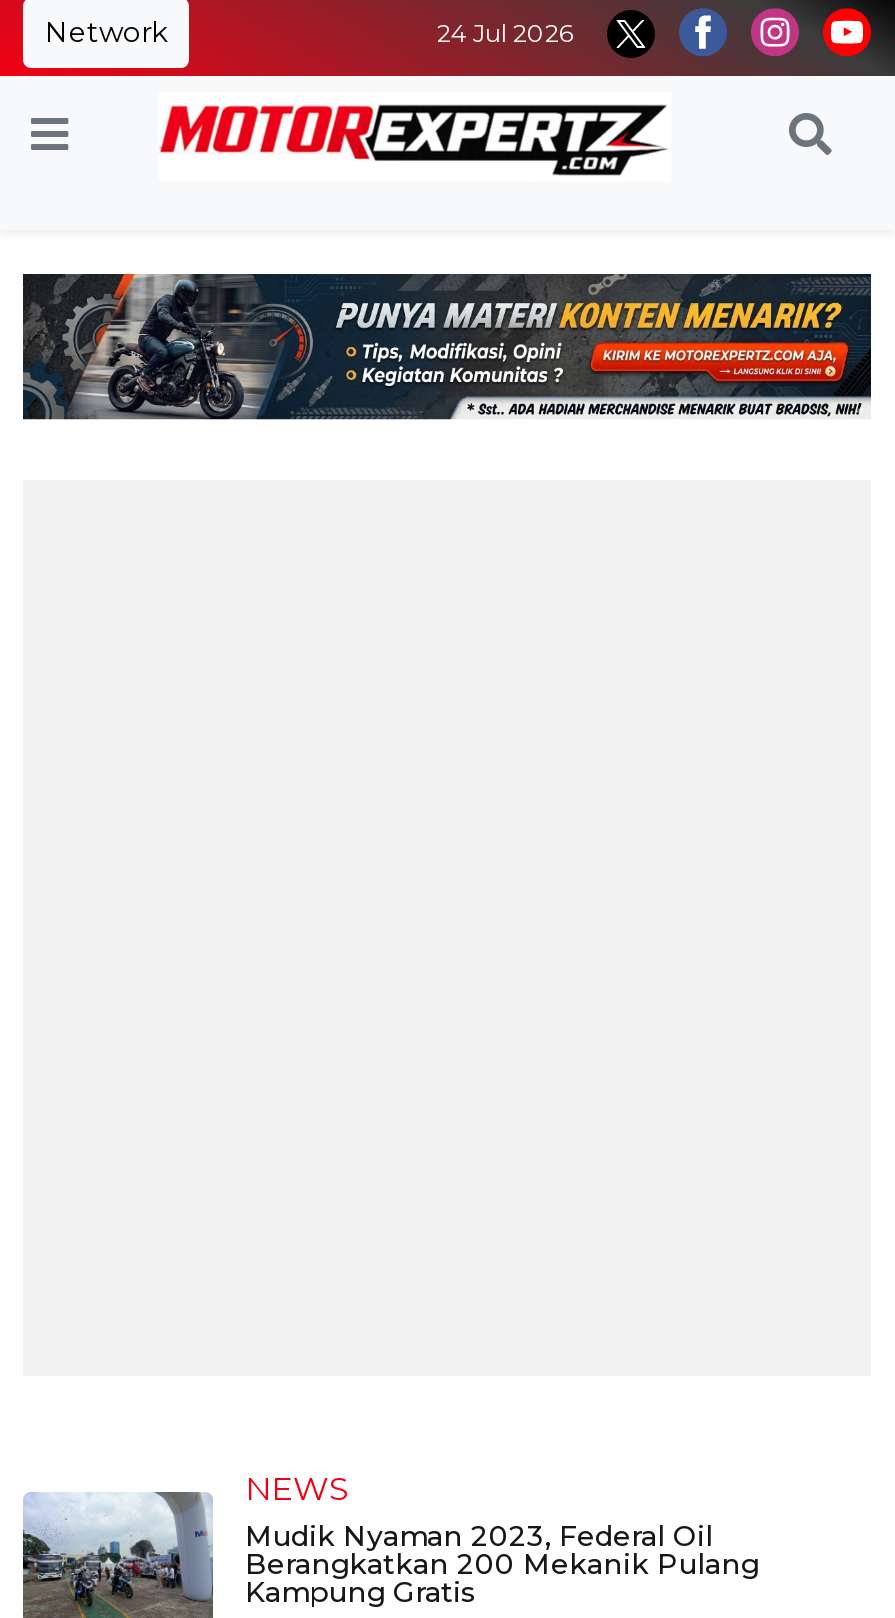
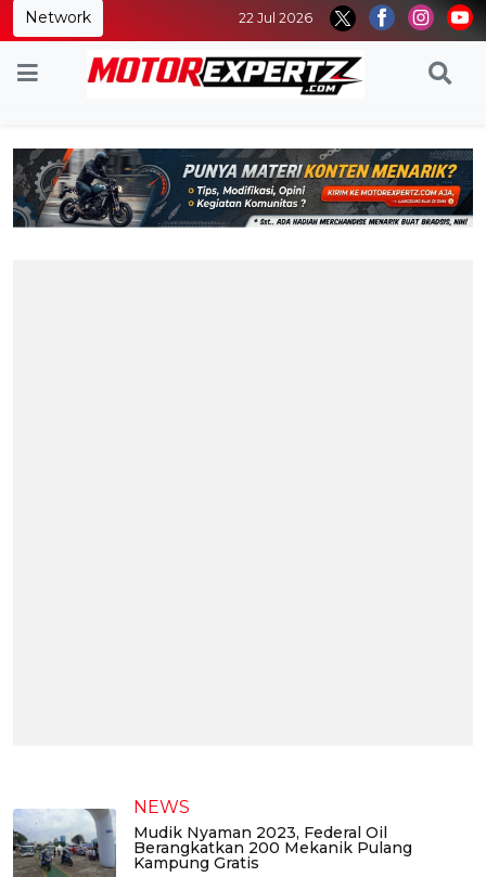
[437,18,575,48] 24 Jul 2026 -> [239,10,312,26] 22 Jul 2026

